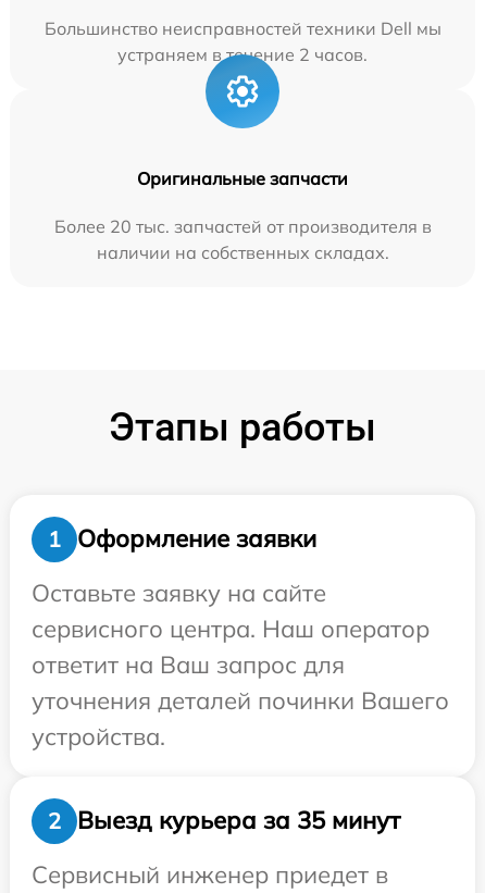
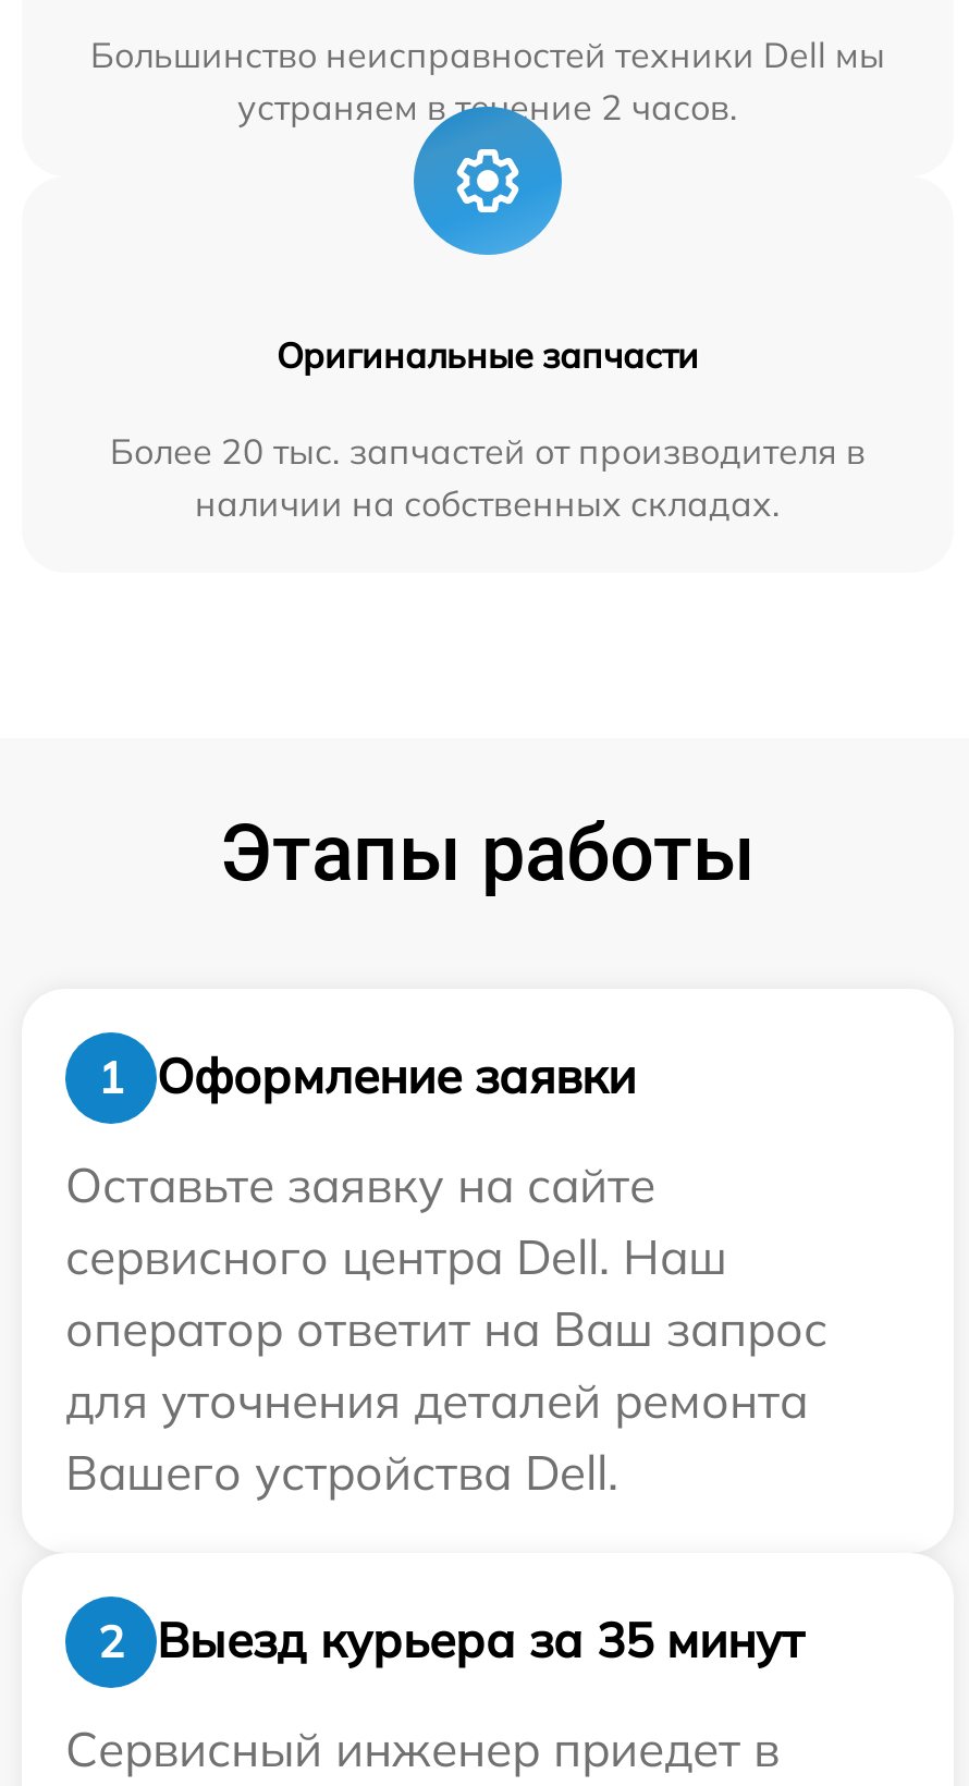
[32,613,449,751] сервисного центра. Наш оператор | ответит на Ваш запрос для | уточнения деталей починки Вашего | устройства. -> [65,1225,827,1502] сервисного центра Dell. Наш | оператор ответит на Ваш запрос | для уточнения деталей ремонта | Вашего устройства Dell.

